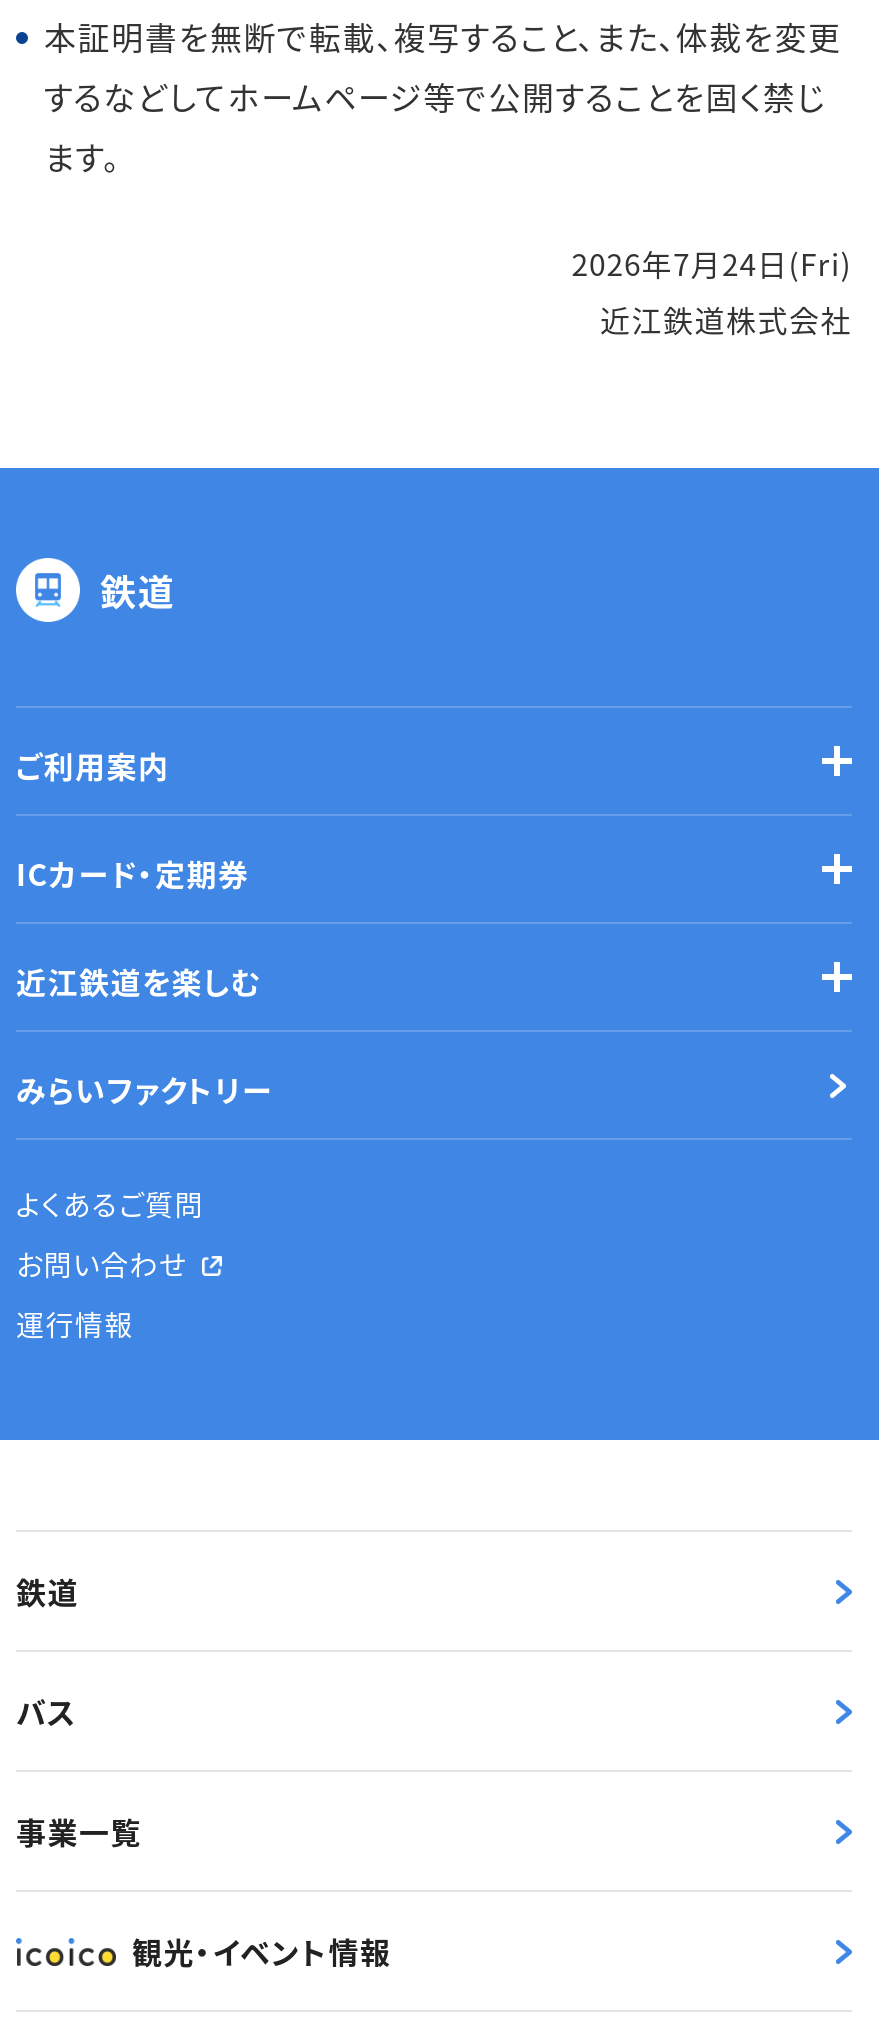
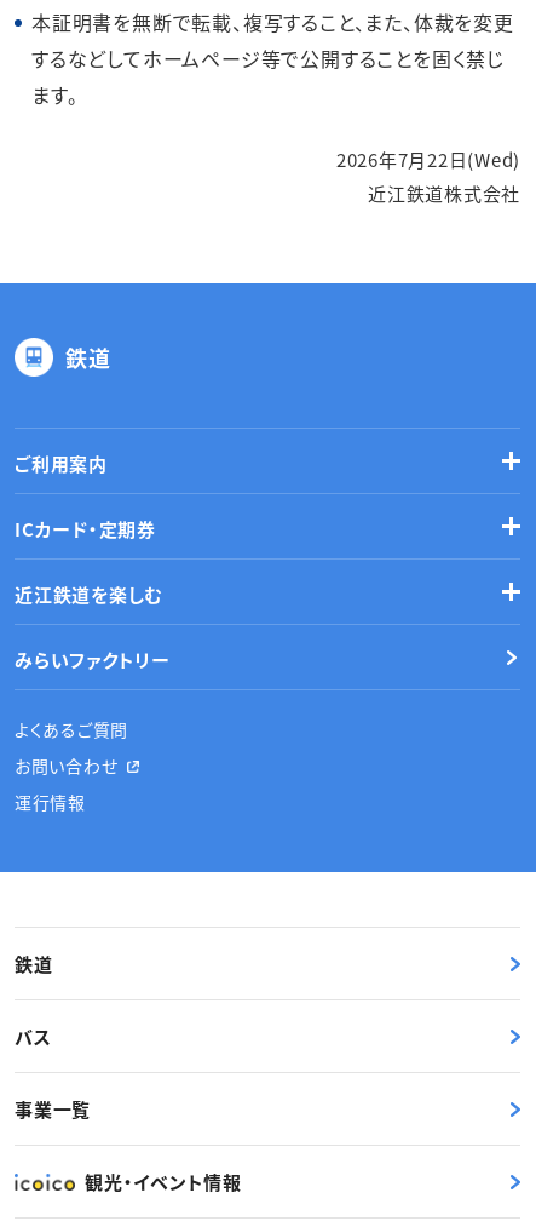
[572,242,852,284] 2026年7月24日(Fri) -> [336,147,520,172] 2026年7月22日(Wed)

